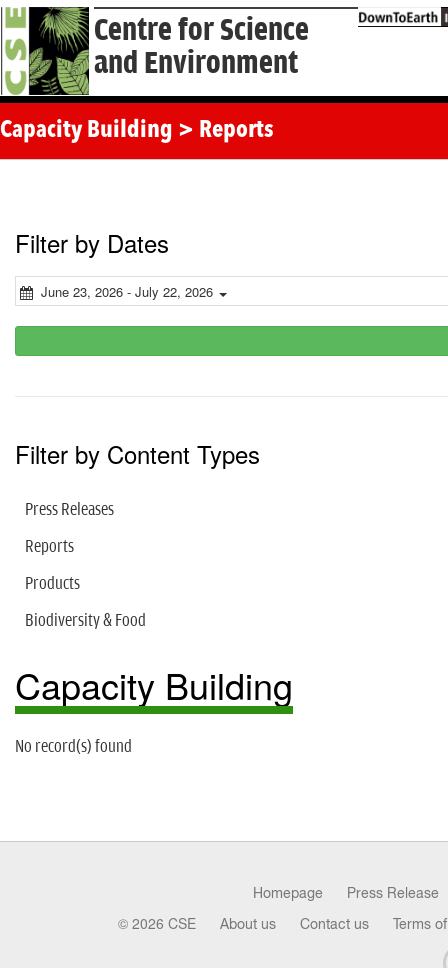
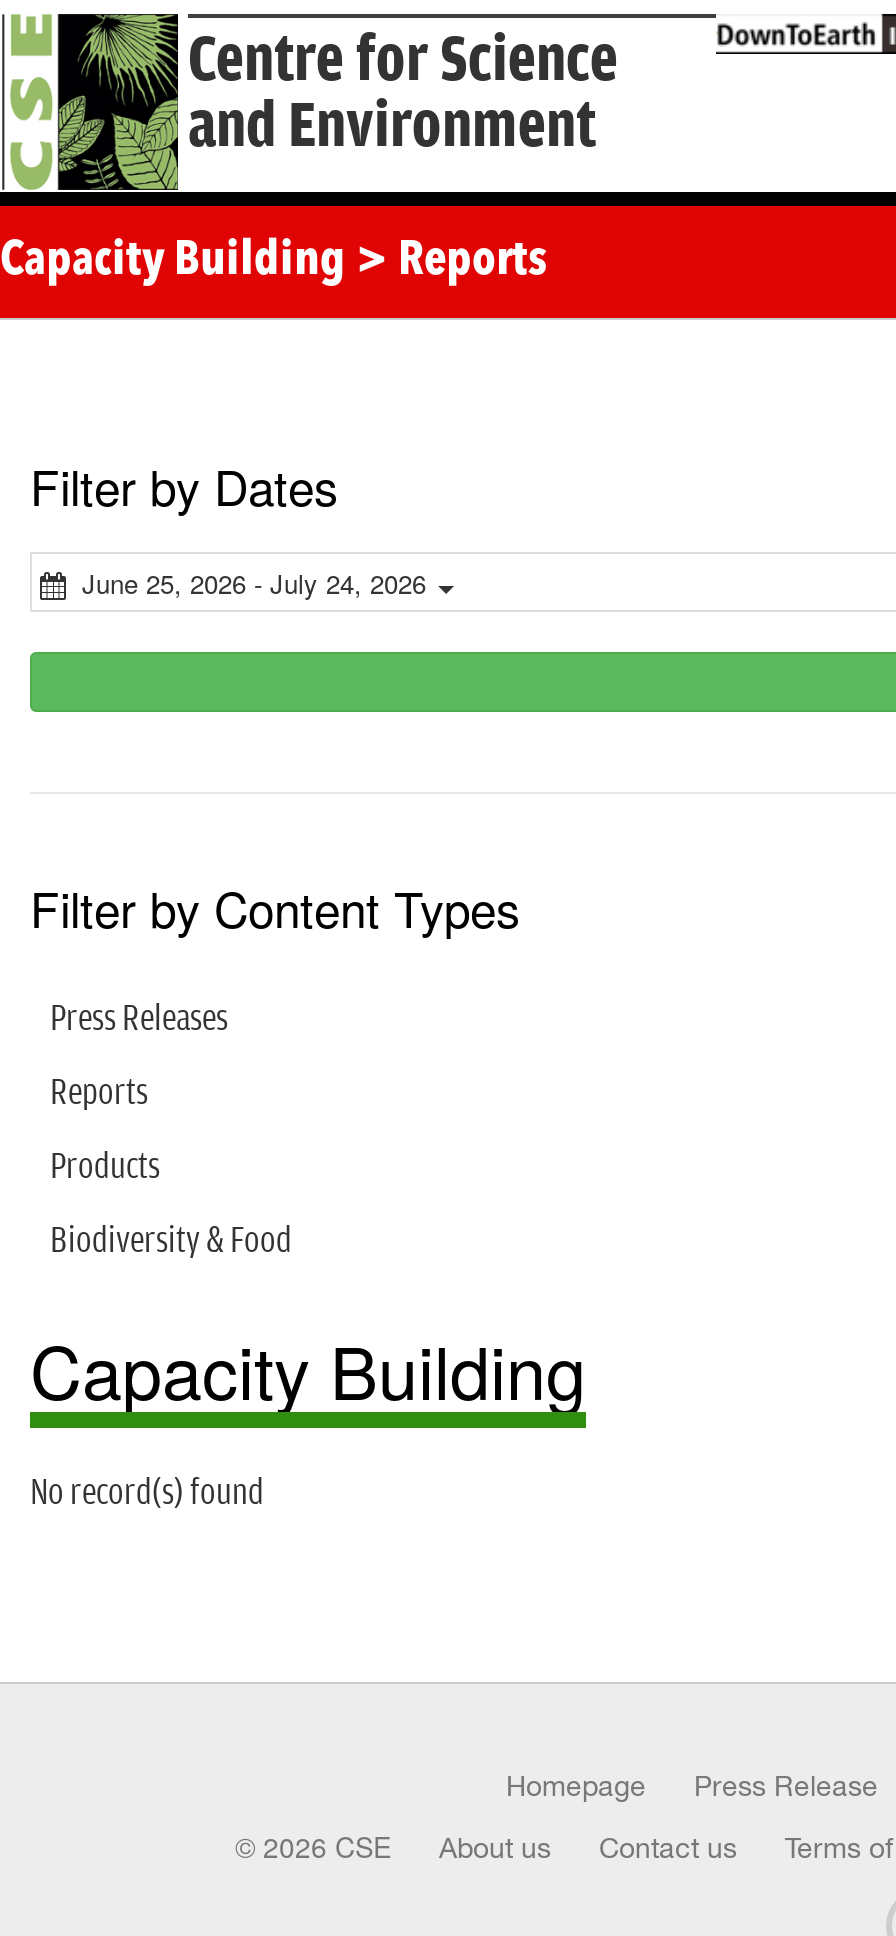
[41,282,213,301] June 23, 2026 - July 22, 2026 -> [82,564,426,602] June 25, 2026 - July 24, 2026

